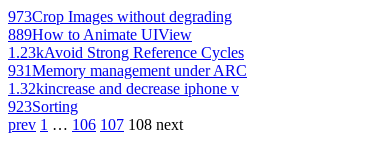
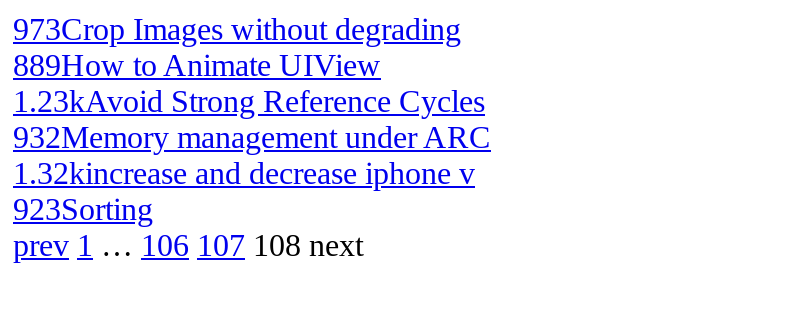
[8,62,247,79] 931Memory management under ARC -> [13,120,491,154] 932Memory management under ARC

